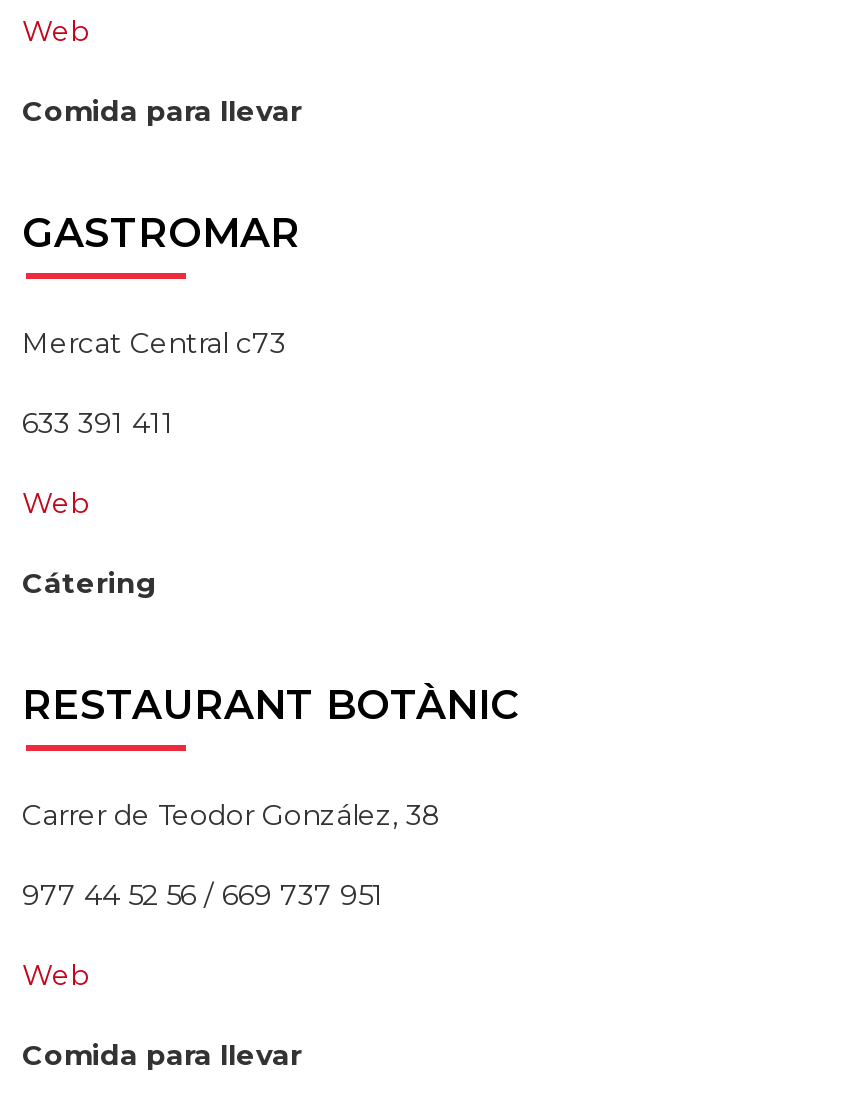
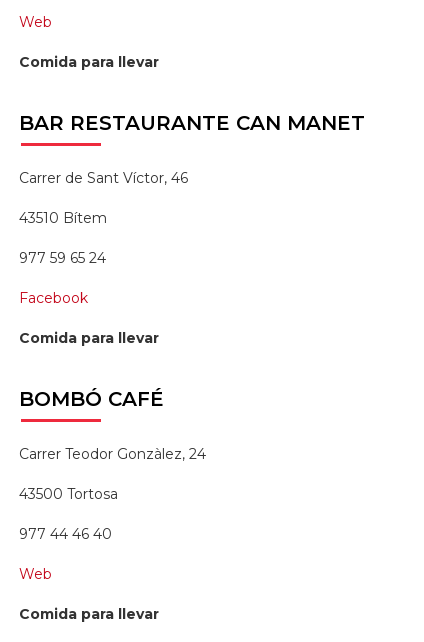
[22,209,518,913] GASTROMAR | Mercat Central c73 | 633 391 411 | Web | Cátering | RESTAURANT BOTÀNIC | Carrer de Teodor González, 38 | 977 44 52 56 / 669 737 951 -> [19,111,365,543] BAR RESTAURANTE CAN MANET | Carrer de Sant Víctor, 46 | 43510 Bítem | 977 59 65 24 | Facebook | Comida para llevar | BOMBÓ CAFÉ | Carrer Teodor Gonzàlez, 24 | 43500 Tortosa | 977 44 46 40

